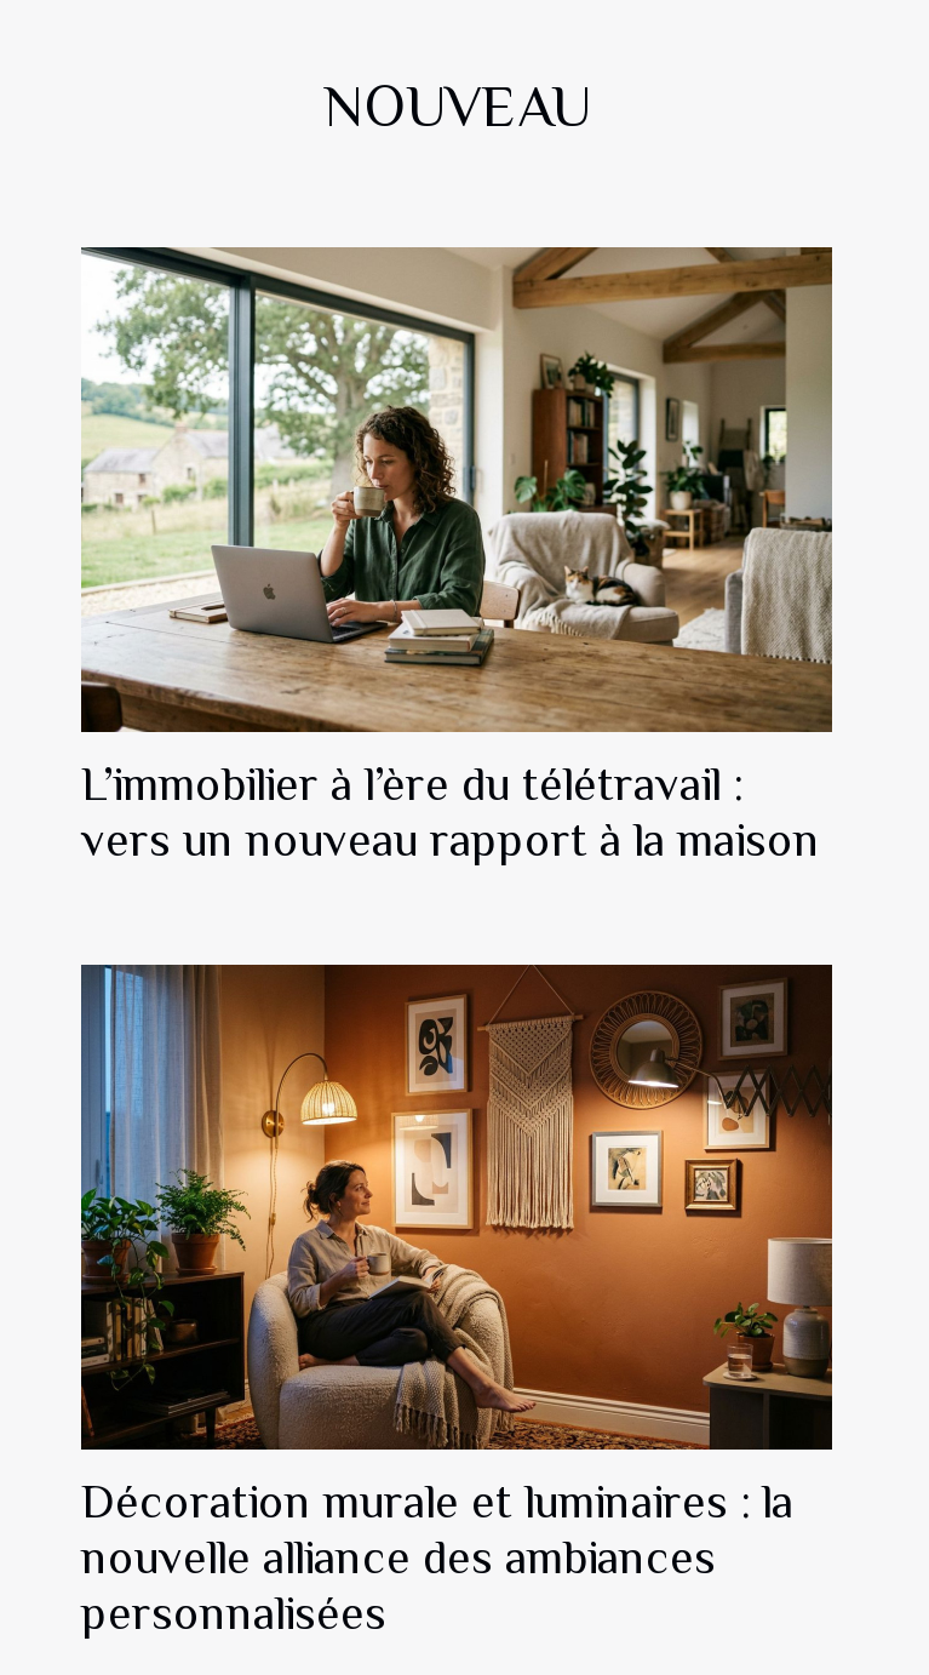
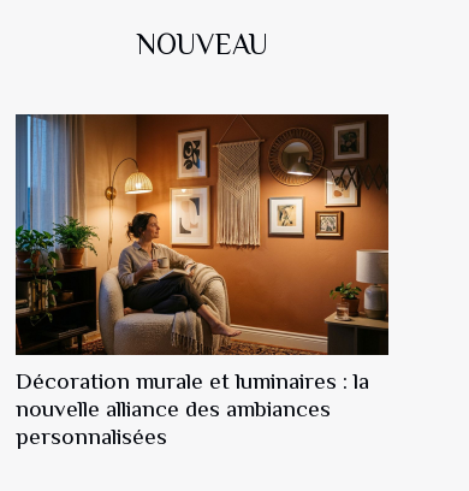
[81,245,835,866] [image] | L’immobilier à l’ère du télétravail : | vers un nouveau rapport à la maison -> none

